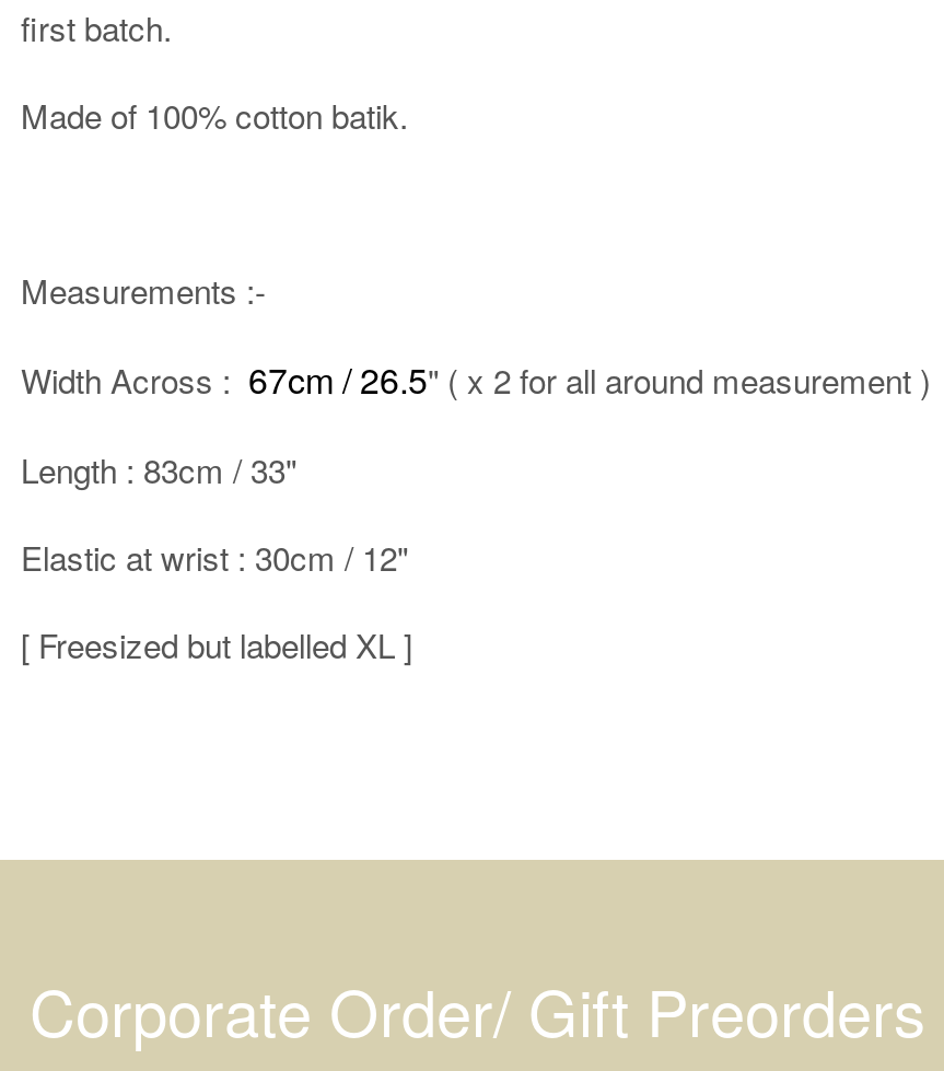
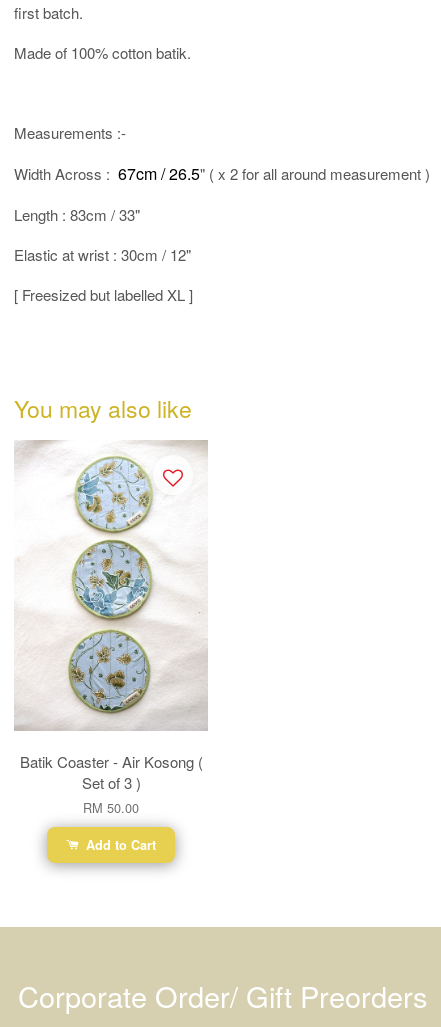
none -> [13,439,209,854] [image] | Batik Coaster - Air Kosong ( | Set of 3 ) | RM 50.00 | Add to Cart
none -> [14,392,192,425] You may also like

